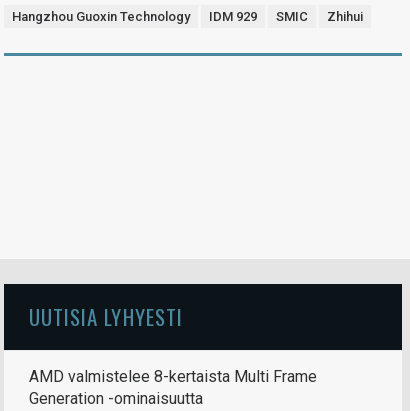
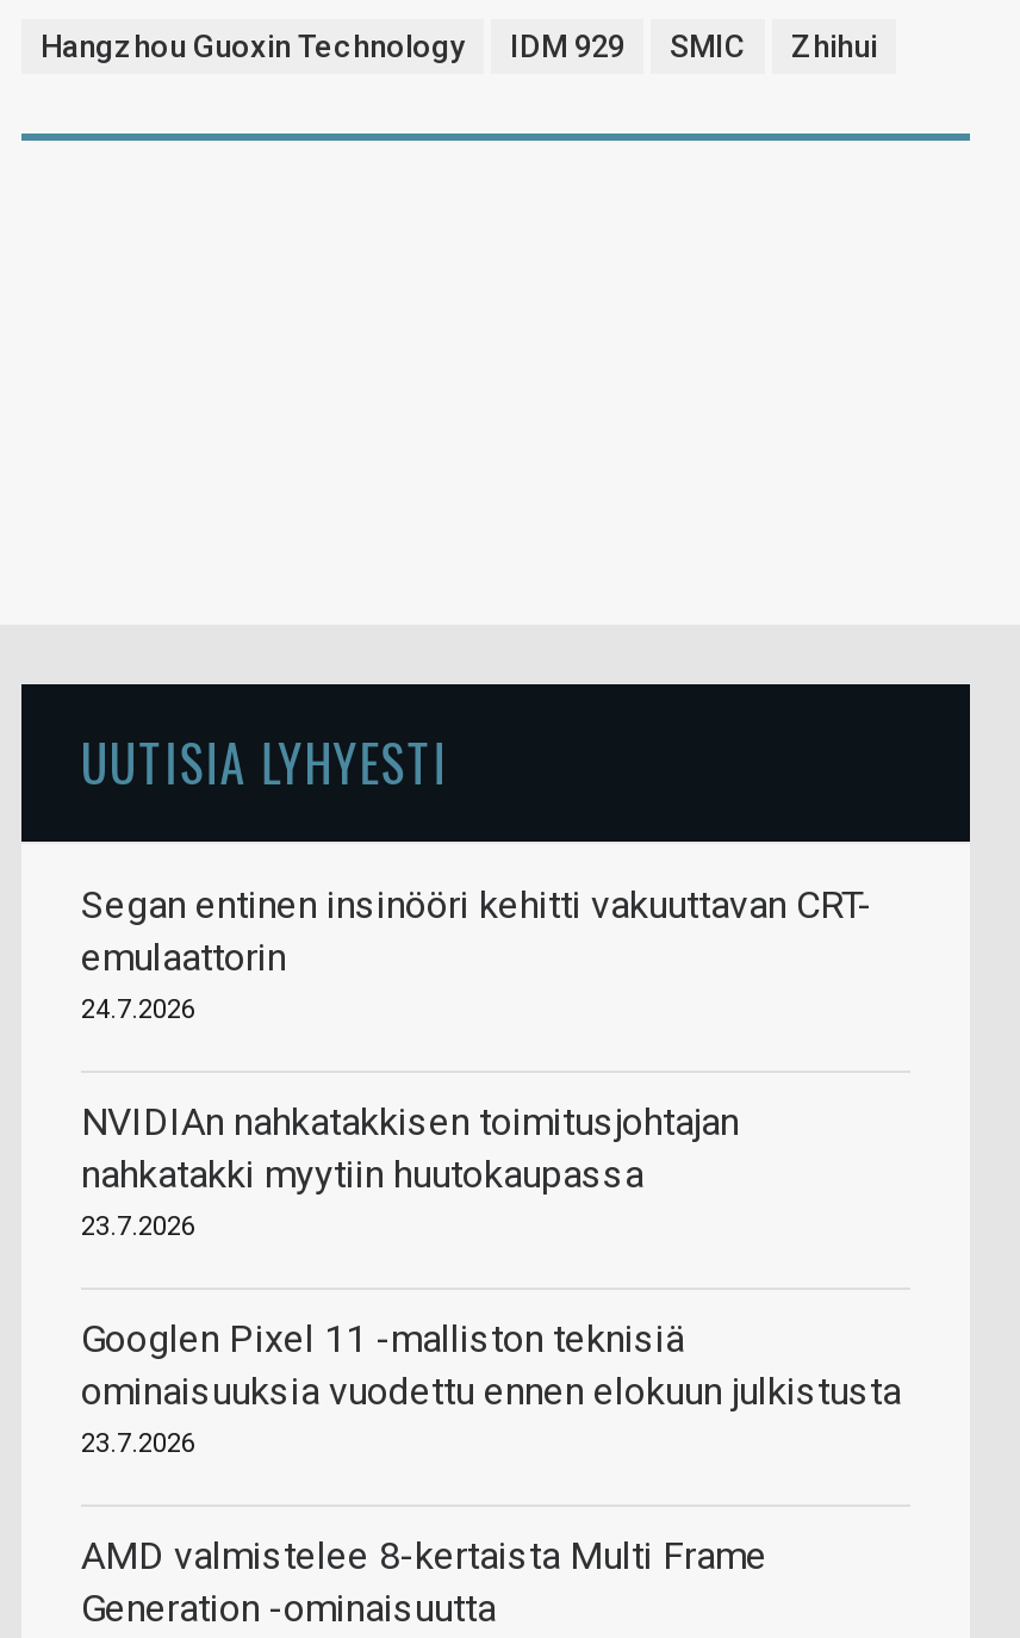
none -> [81,882,901,1459] Segan entinen insinööri kehitti vakuuttavan CRT- | emulaattorin | 24.7.2026 | NVIDIAn nahkatakkisen toimitusjohtajan | nahkatakki myytiin huutokaupassa | 23.7.2026 | Googlen Pixel 11 -malliston teknisiä | ominaisuuksia vuodettu ennen elokuun julkistusta | 23.7.2026

